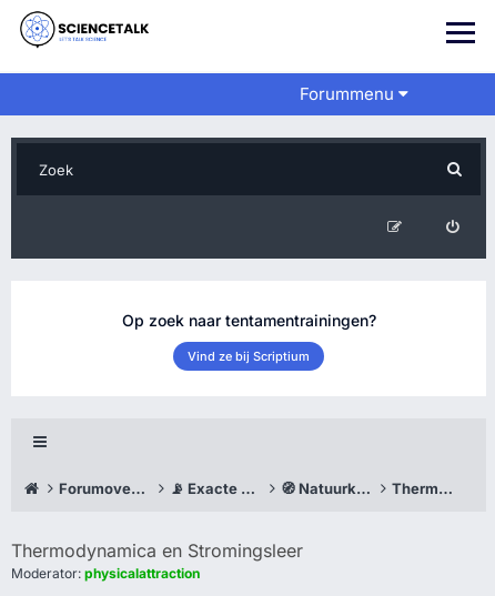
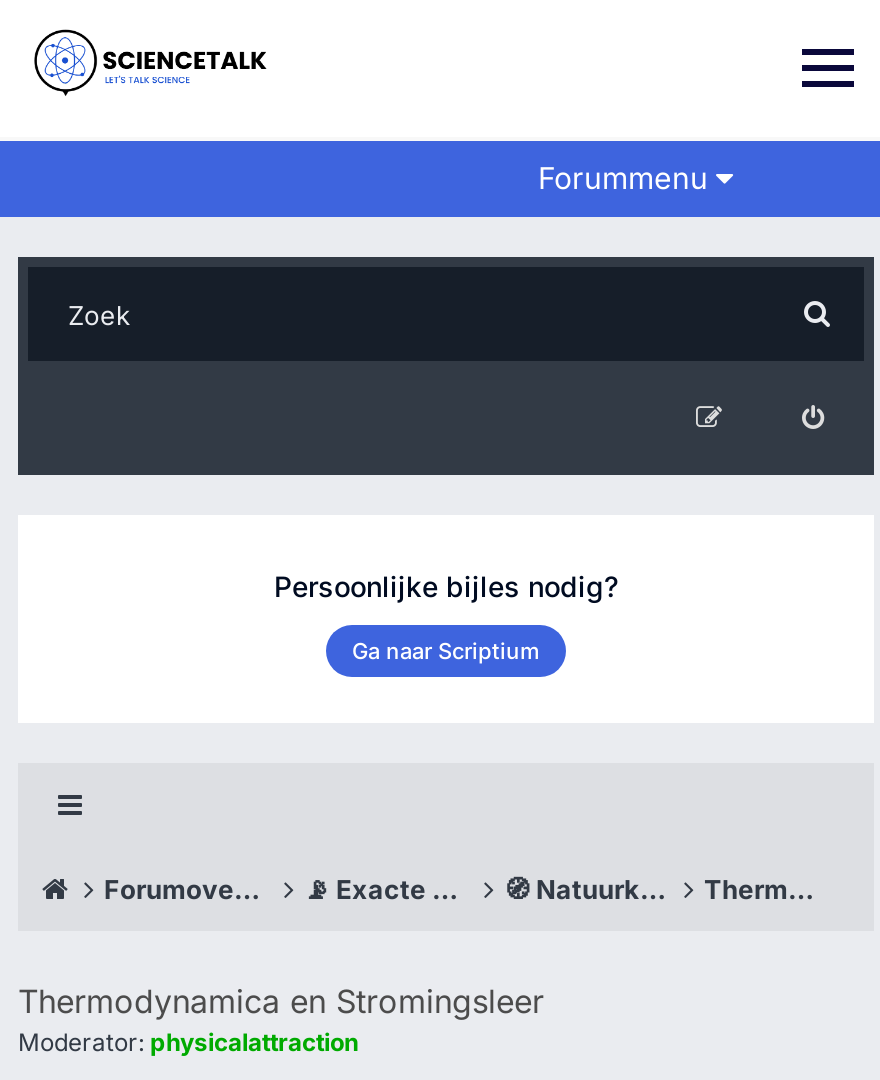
[122,311,376,330] Op zoek naar tentamentrainingen? -> [274,569,618,603] Persoonlijke bijles nodig?
[188,348,310,364] Vind ze bij Scriptium -> [352,637,540,665] Ga naar Scriptium

